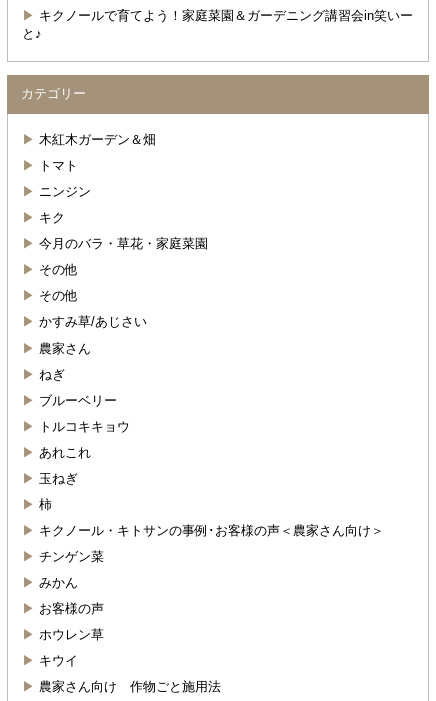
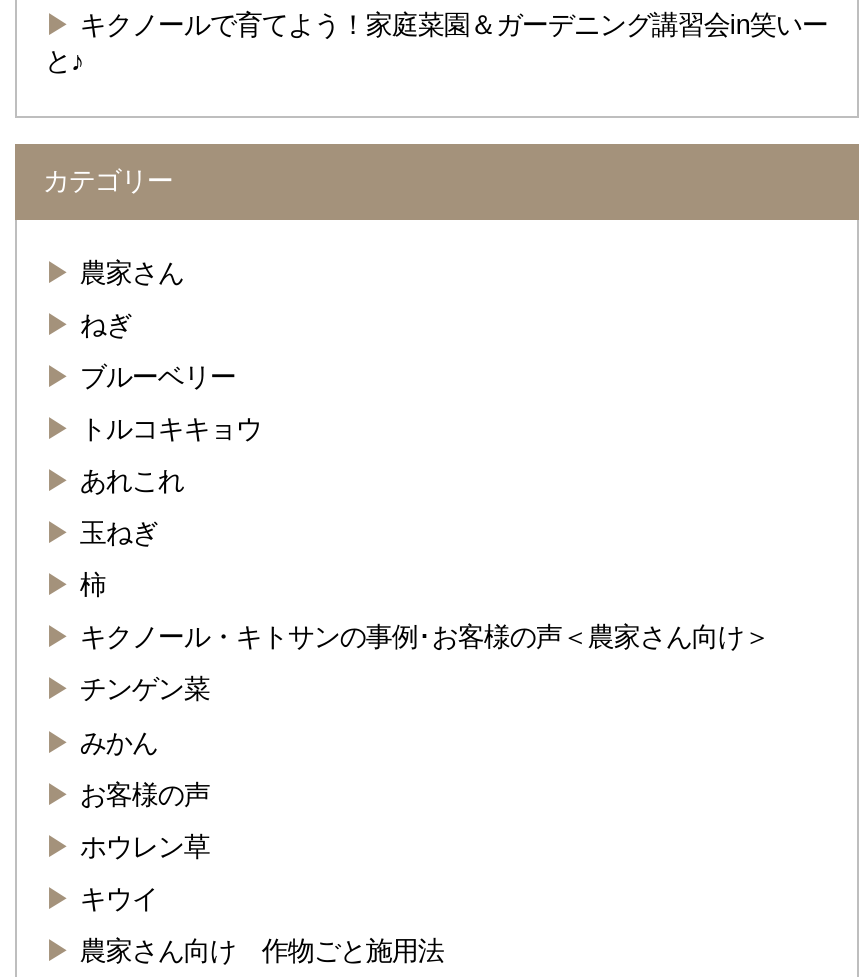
[39,132,208,329] 木紅木ガーデン＆畑 | トマト | ニンジン | キク | 今月のバラ・草花・家庭菜園 | その他 | その他 | かすみ草/あじさい -> none

